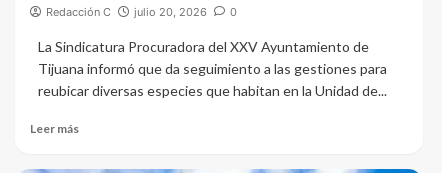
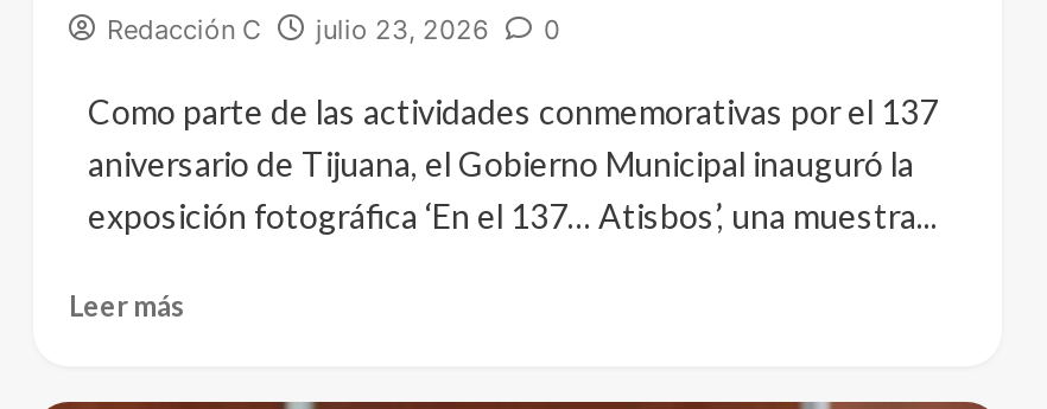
[46,5,237,19] Redacción C julio 20, 2026 0 -> [107,12,560,45] Redacción C julio 23, 2026 0
[38,38,387,99] La Sindicatura Procuradora del XXV Ayuntamiento de | Tijuana informó que da seguimiento a las gestiones para | reubicar diversas especies que habitan en la Unidad de... -> [88,90,938,234] Como parte de las actividades conmemorativas por el 137 | aniversario de Tijuana, el Gobierno Municipal inauguró la | exposición fotográfica ‘En el 137… Atisbos’, una muestra...

